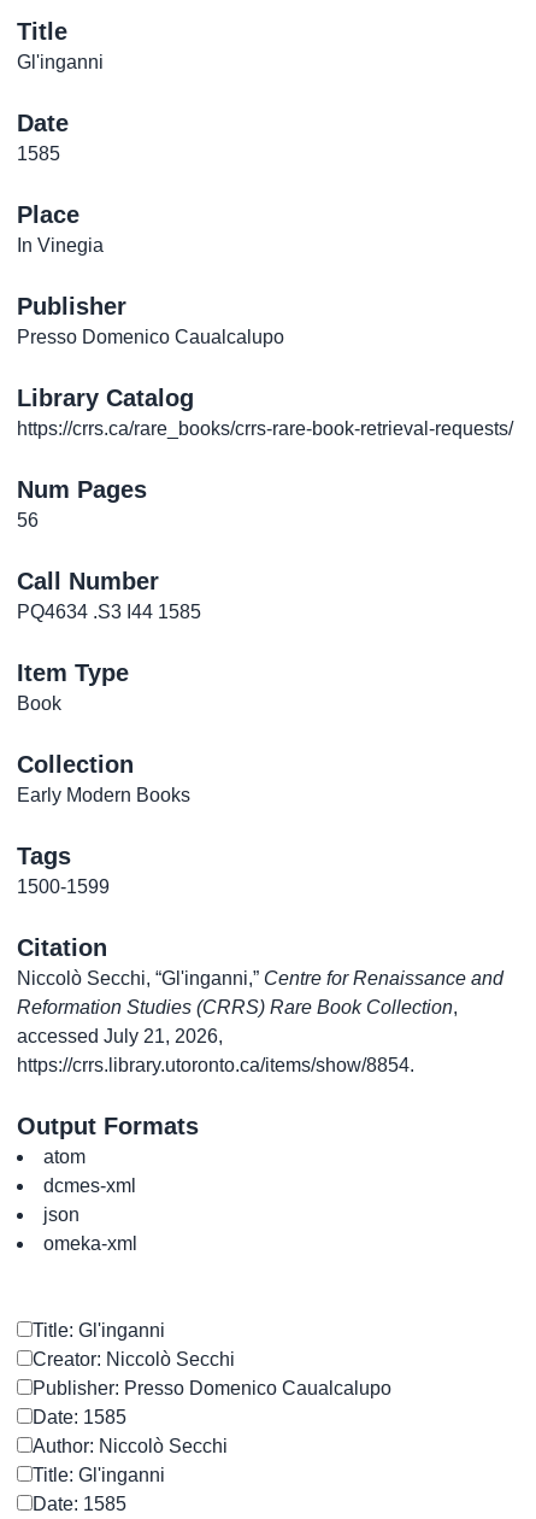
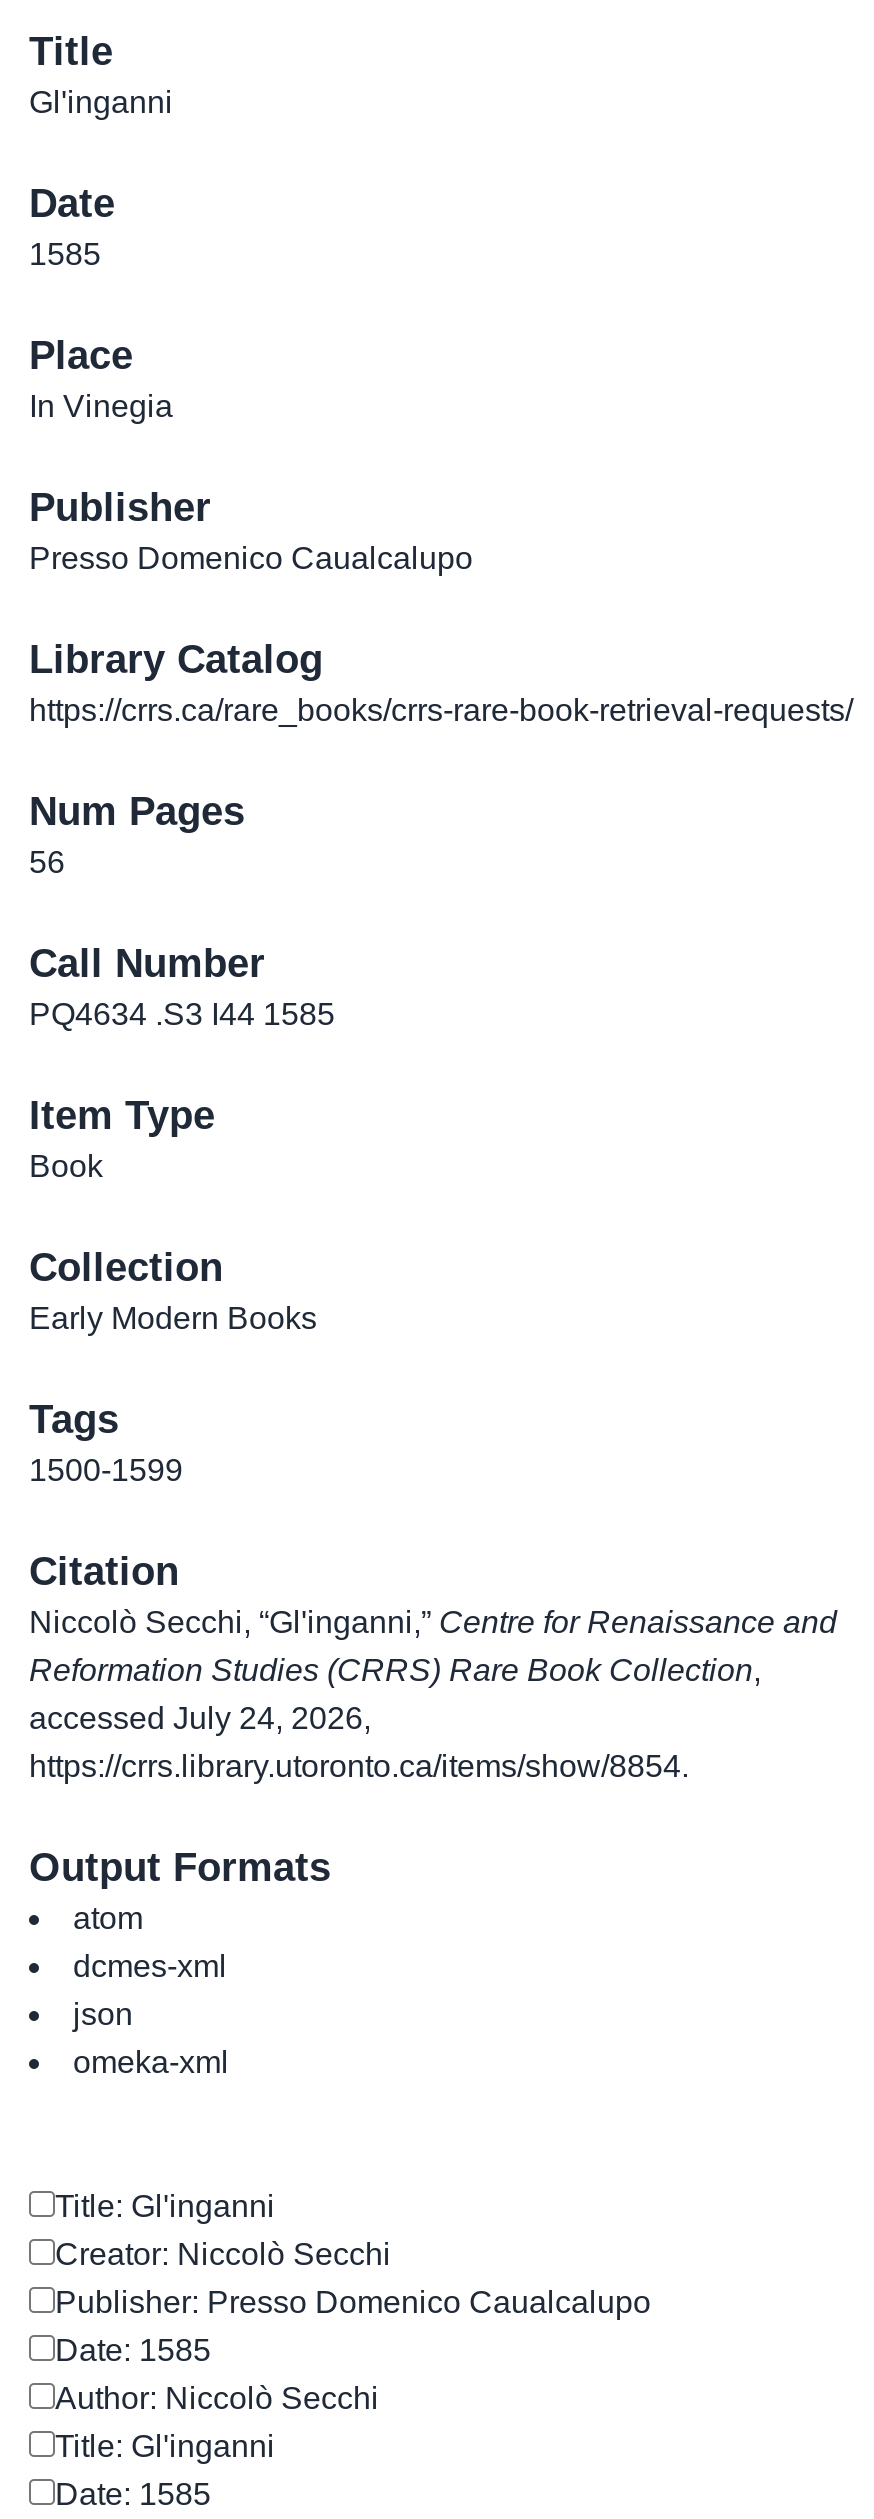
[17,1026,223,1046] accessed July 21, 2026, -> [29,1701,371,1735] accessed July 24, 2026,

